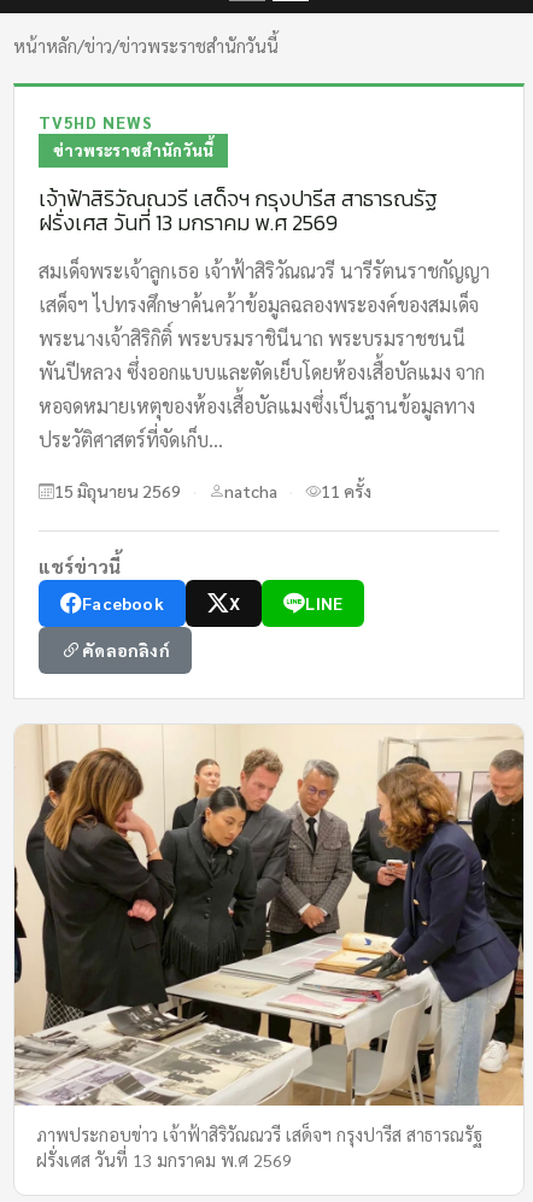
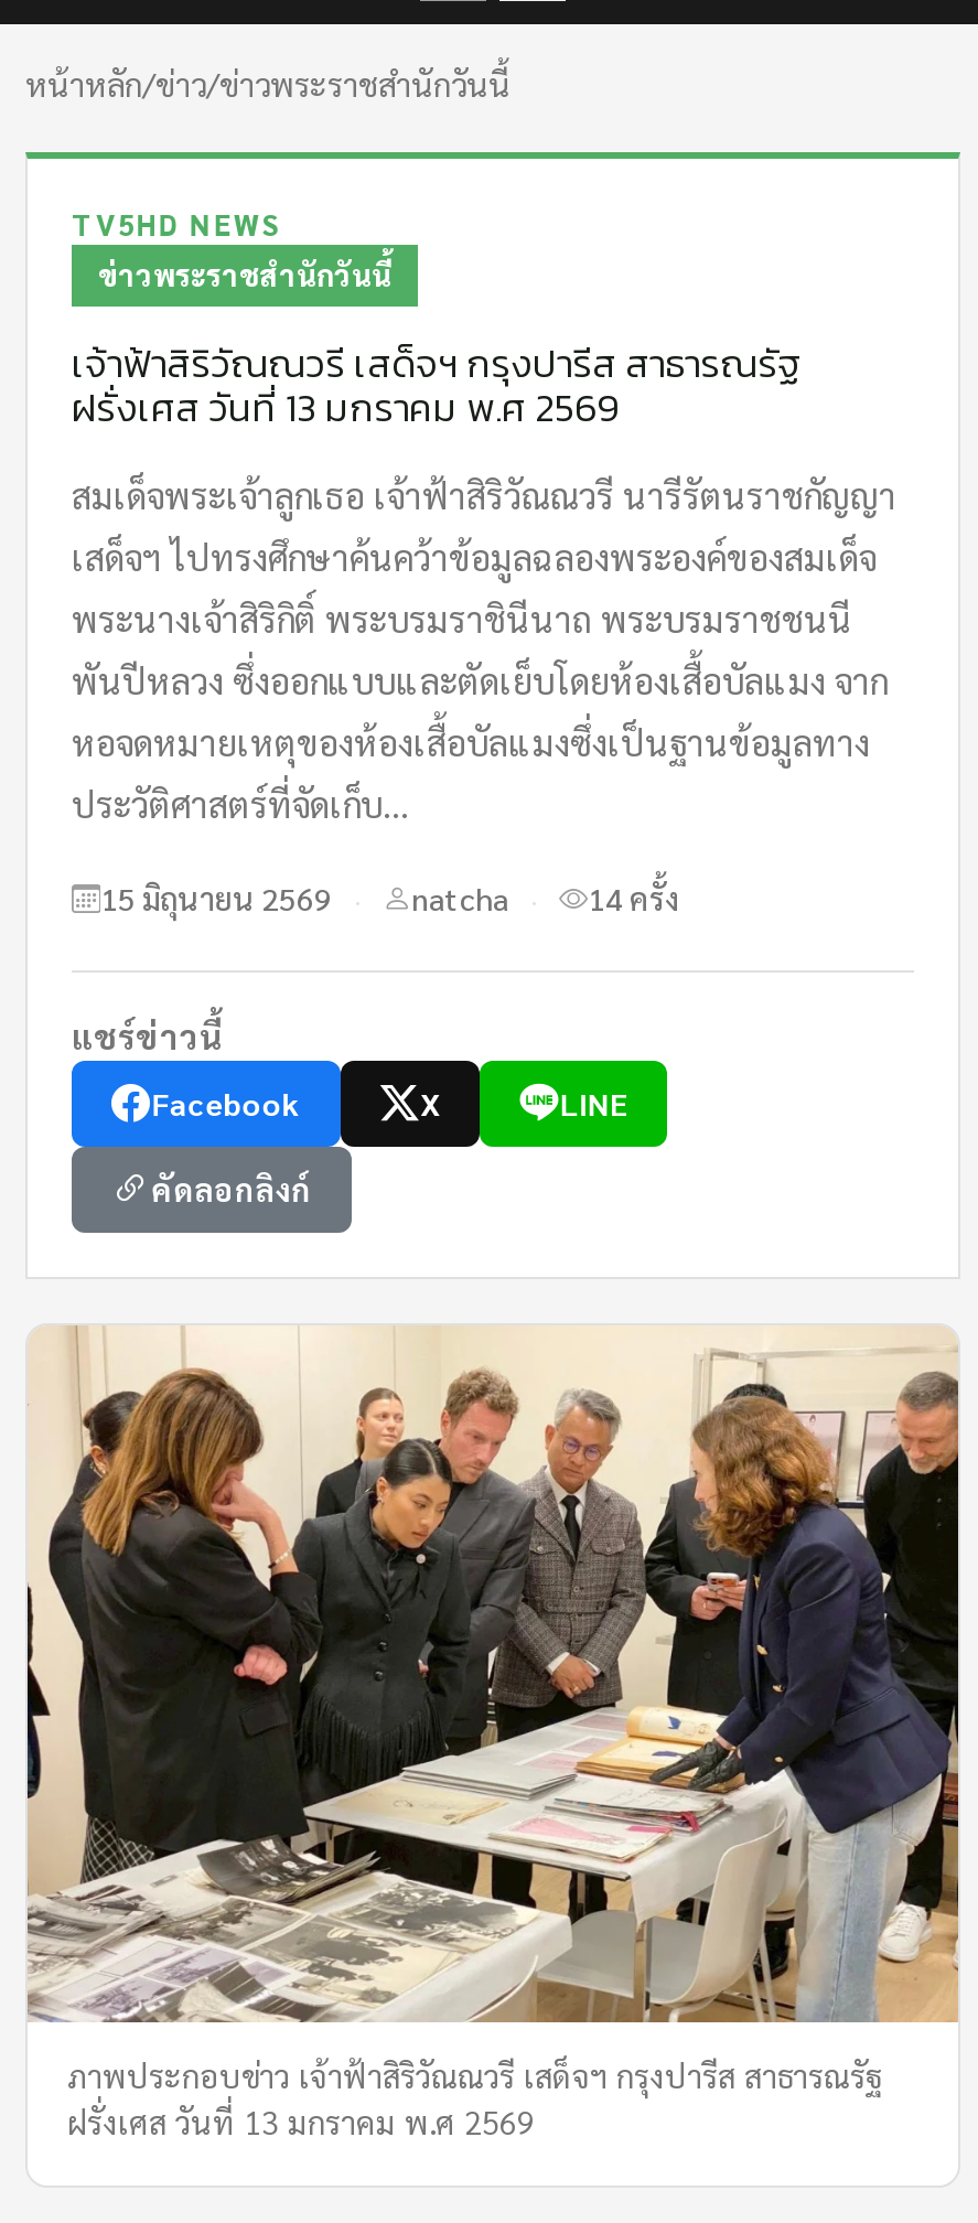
[54,479,371,501] 15 มิถุนายน 2569 · natcha · 11 ครั้ง -> [100,877,680,917] 15 มิถุนายน 2569 · natcha · 14 ครั้ง

